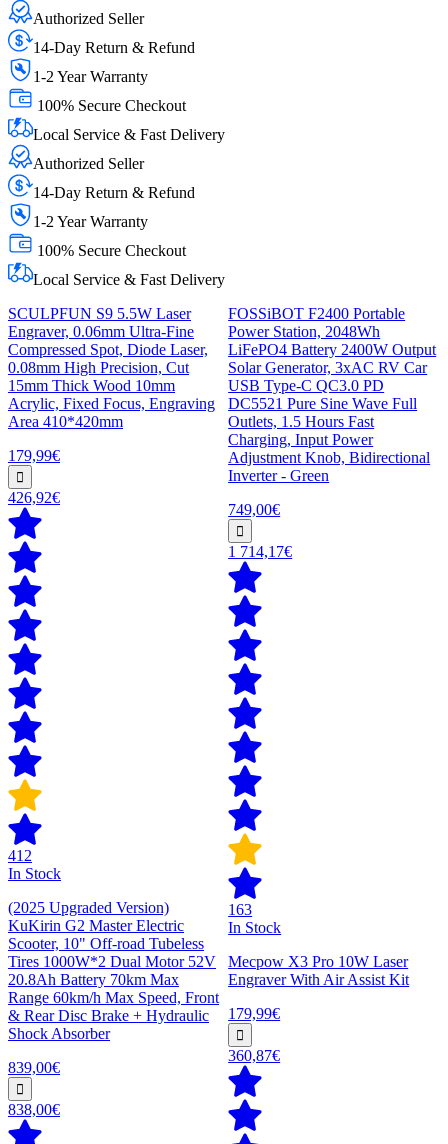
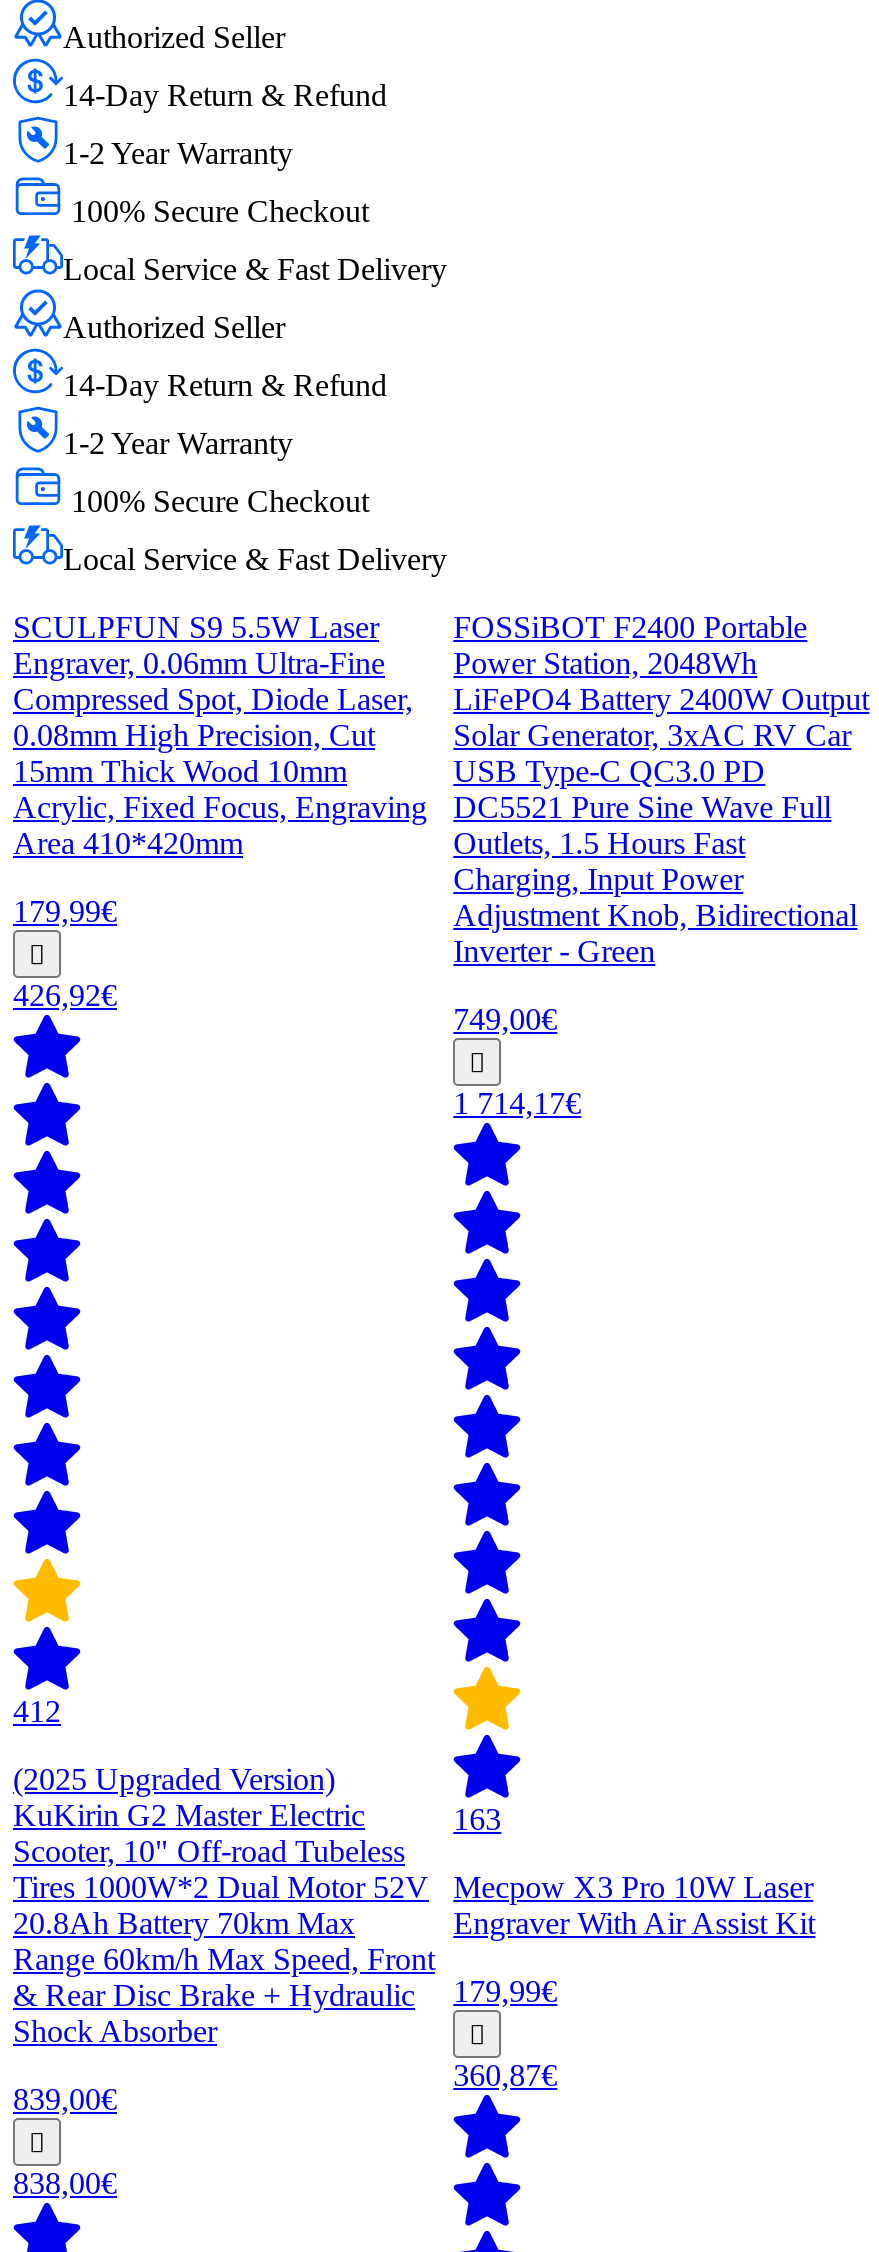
[8,865,61,882] In Stock -> none
[228,919,281,936] In Stock -> none

